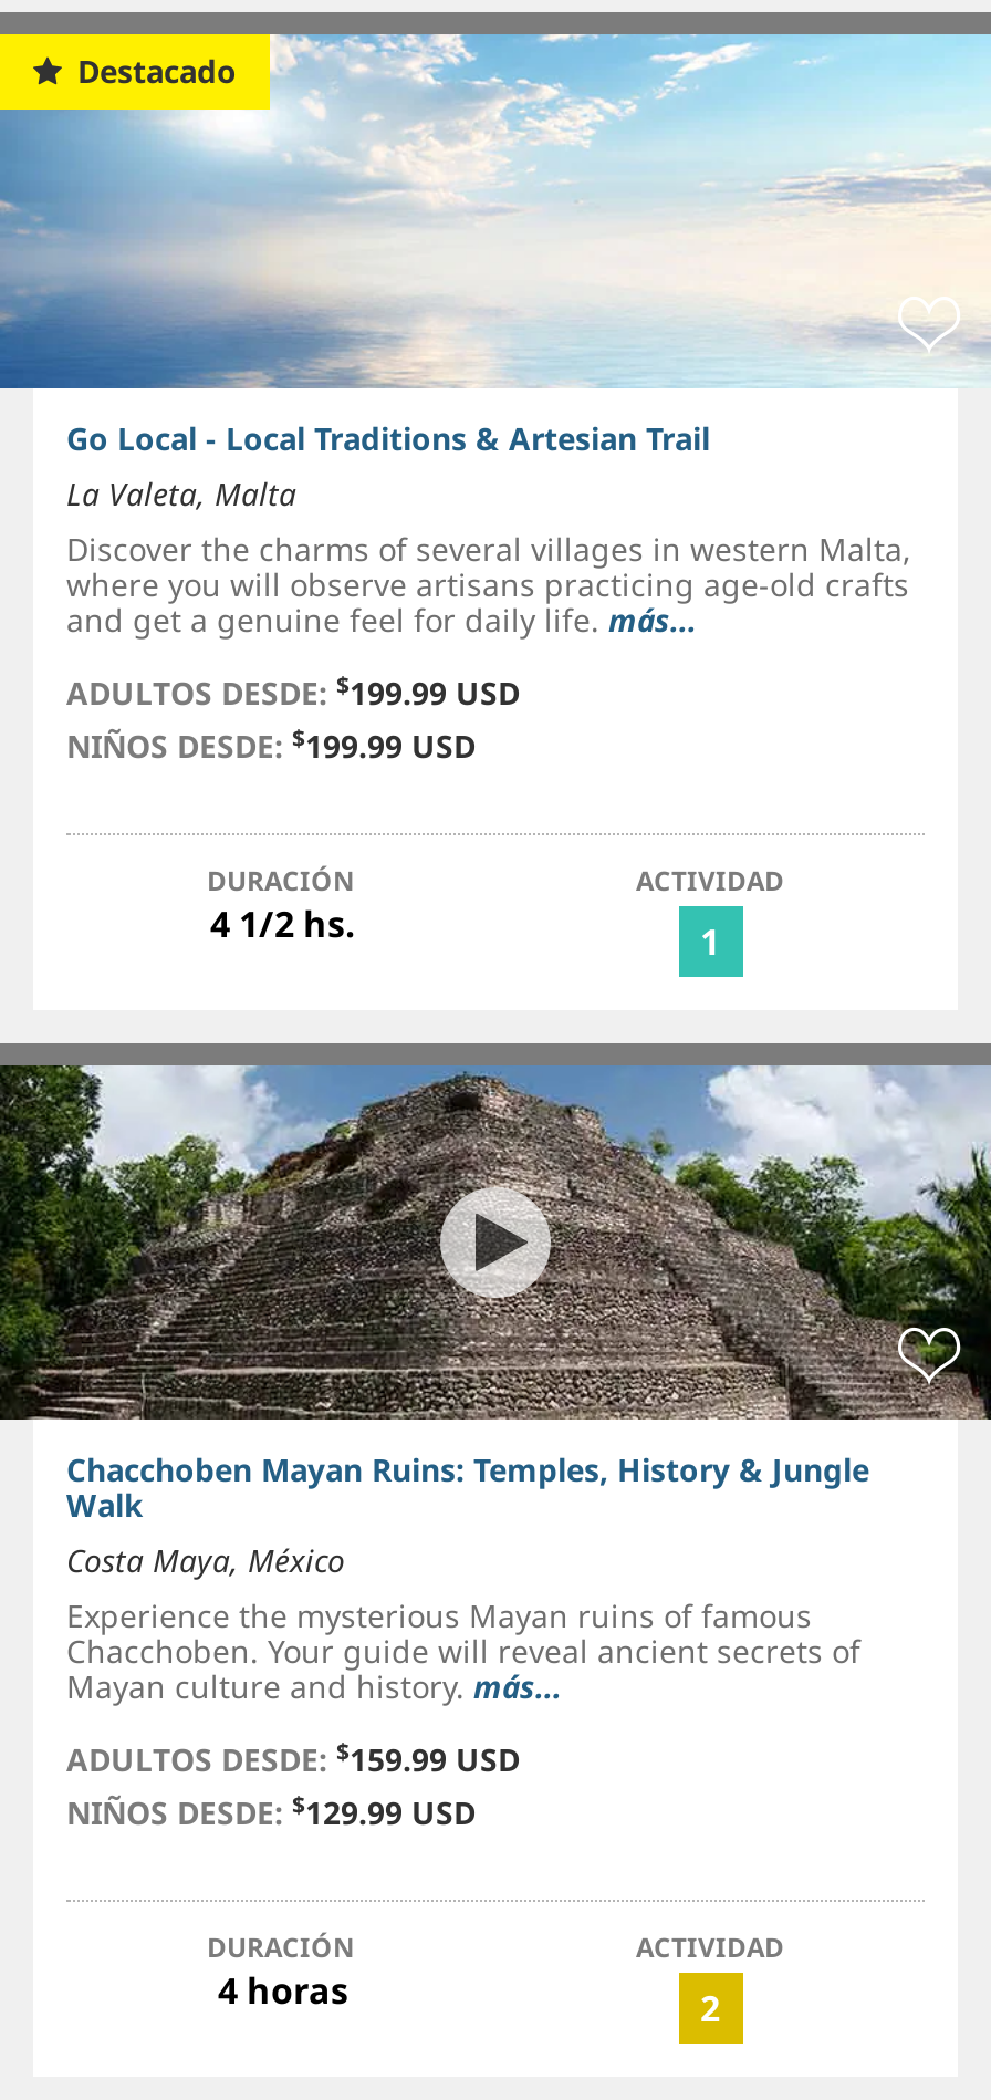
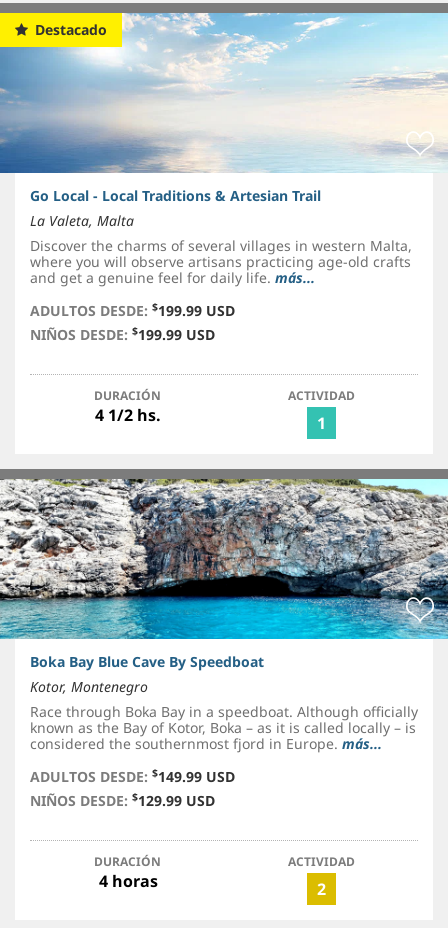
[7,1063,984,1708] [image] | Chacchoben Mayan Ruins: Temples, History & Jungle | Walk | Costa Maya, México | Experience the mysterious Mayan ruins of famous | Chacchoben. Your guide will reveal ancient secrets of | Mayan culture and history. más... -> [3,478,445,753] [image] | Boka Bay Blue Cave By Speedboat | Kotor, Montenegro | Race through Boka Bay in a speedboat. Although officially | known as the Bay of Kotor, Boka – as it is called locally – is | considered the southernmost fjord in Europe. más...
[66,1736,520,1781] ADULTOS DESDE: $159.99 USD -> [30,766,235,786] ADULTOS DESDE: $149.99 USD

